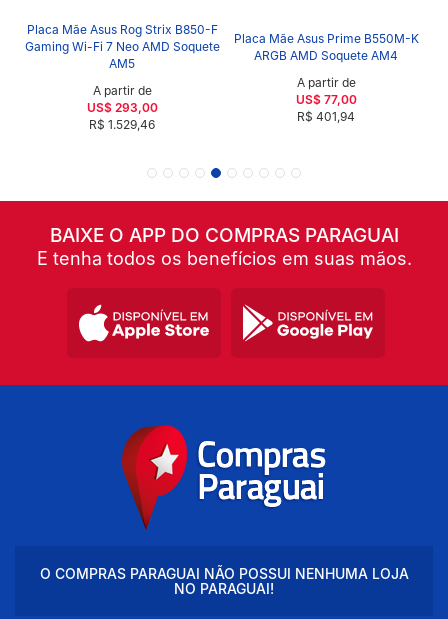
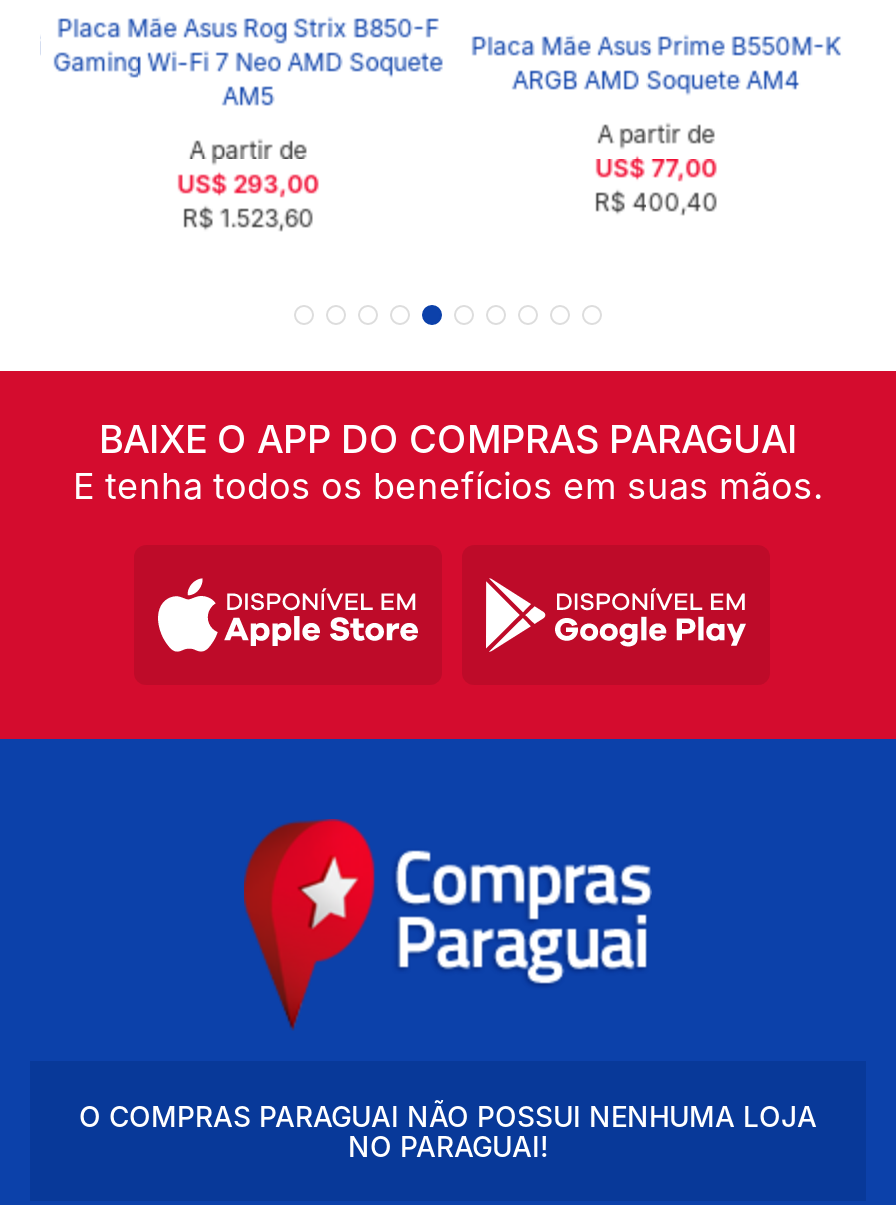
[297,108,355,123] R$ 401,94 -> [590,186,714,216] R$ 400,40
[89,117,155,132] R$ 1.529,46 -> [178,203,310,233] R$ 1.523,60

